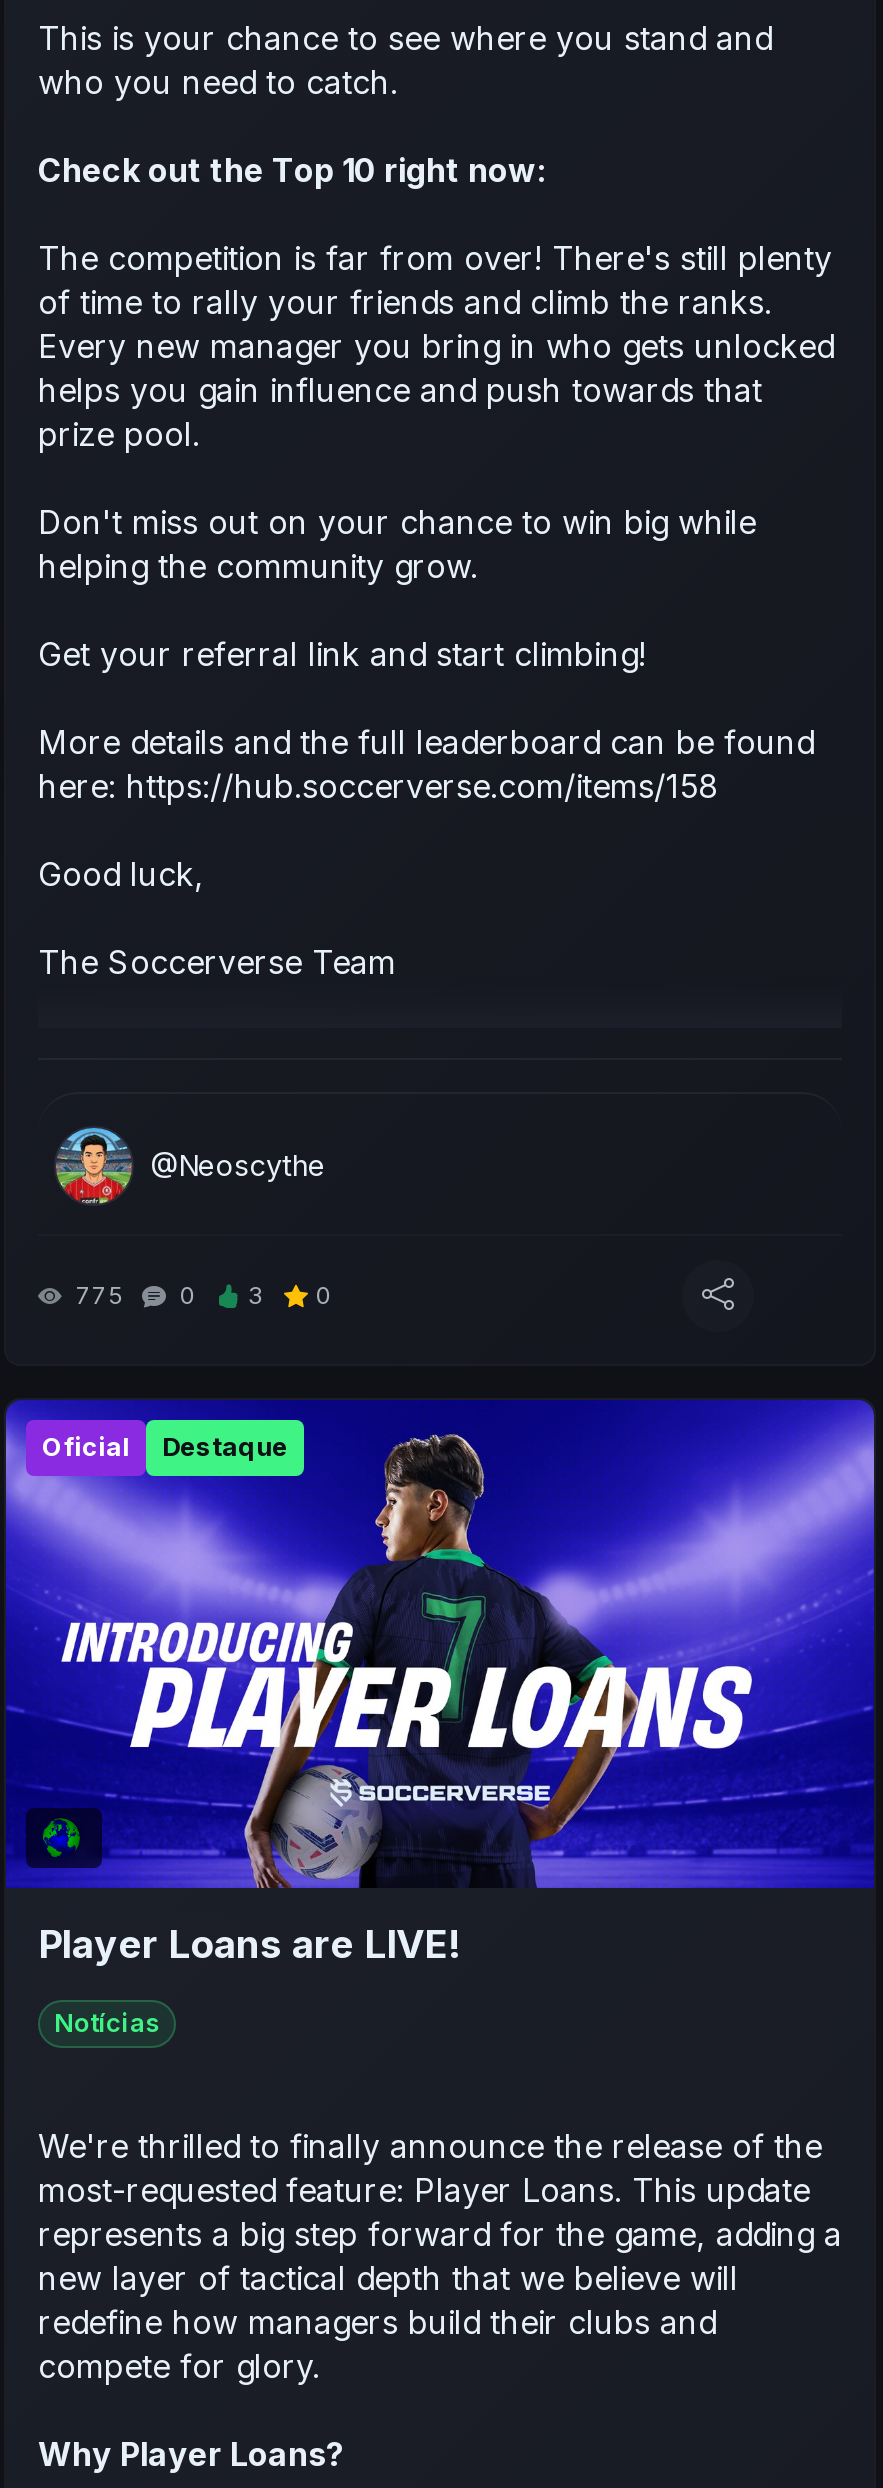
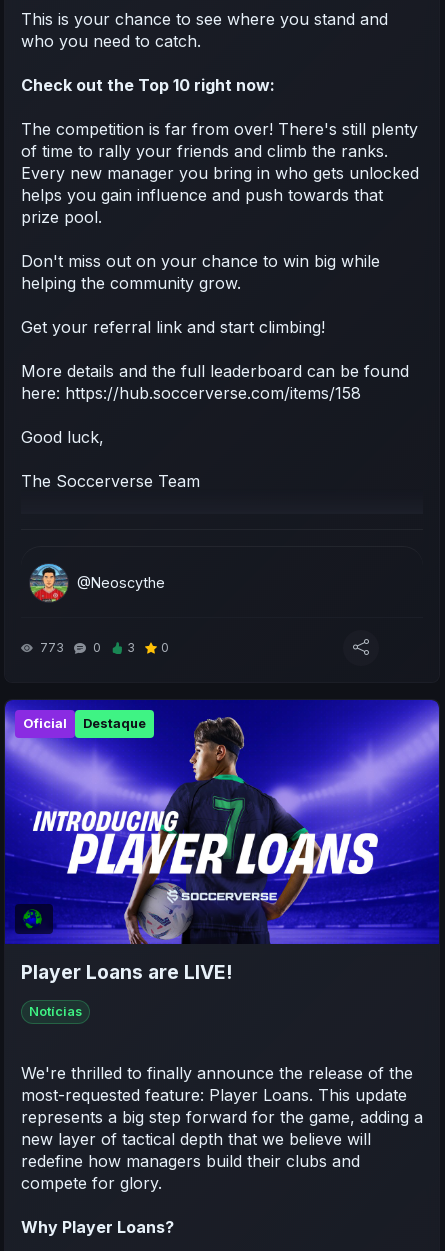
[70,1280,332,1310] 775 0 3 0 -> [37,640,169,655] 773 0 3 0

